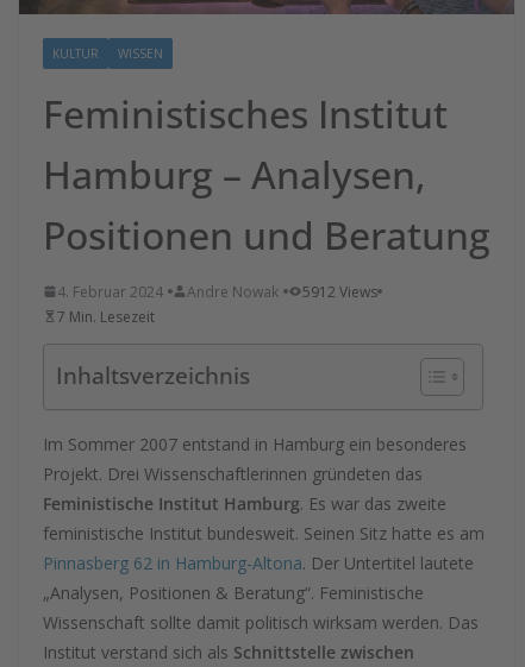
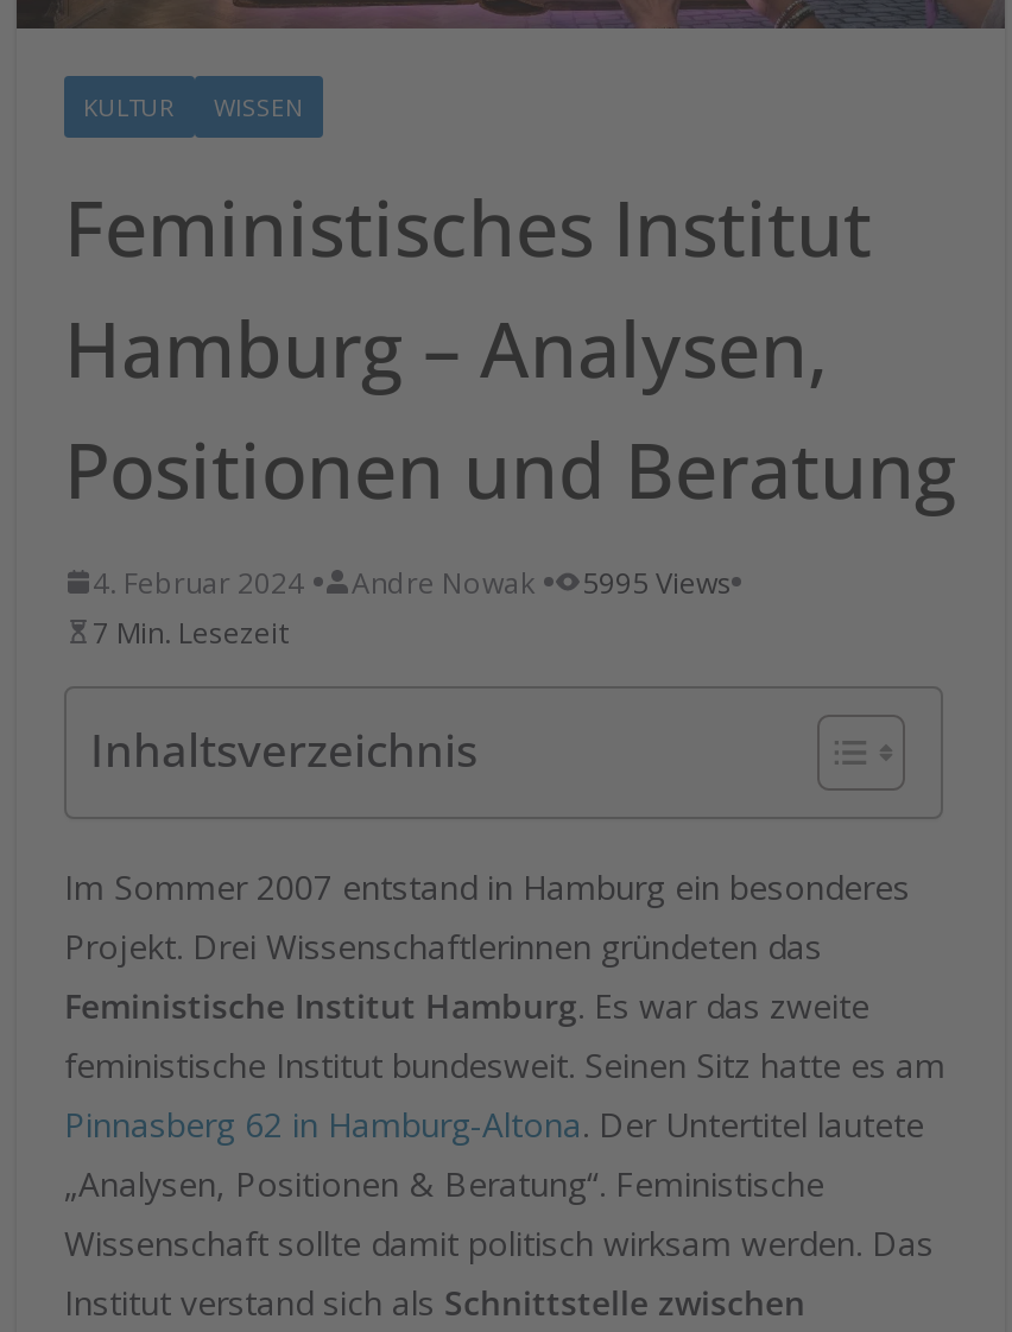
[302,281,377,302] 5912 Views -> [582,562,732,602] 5995 Views

